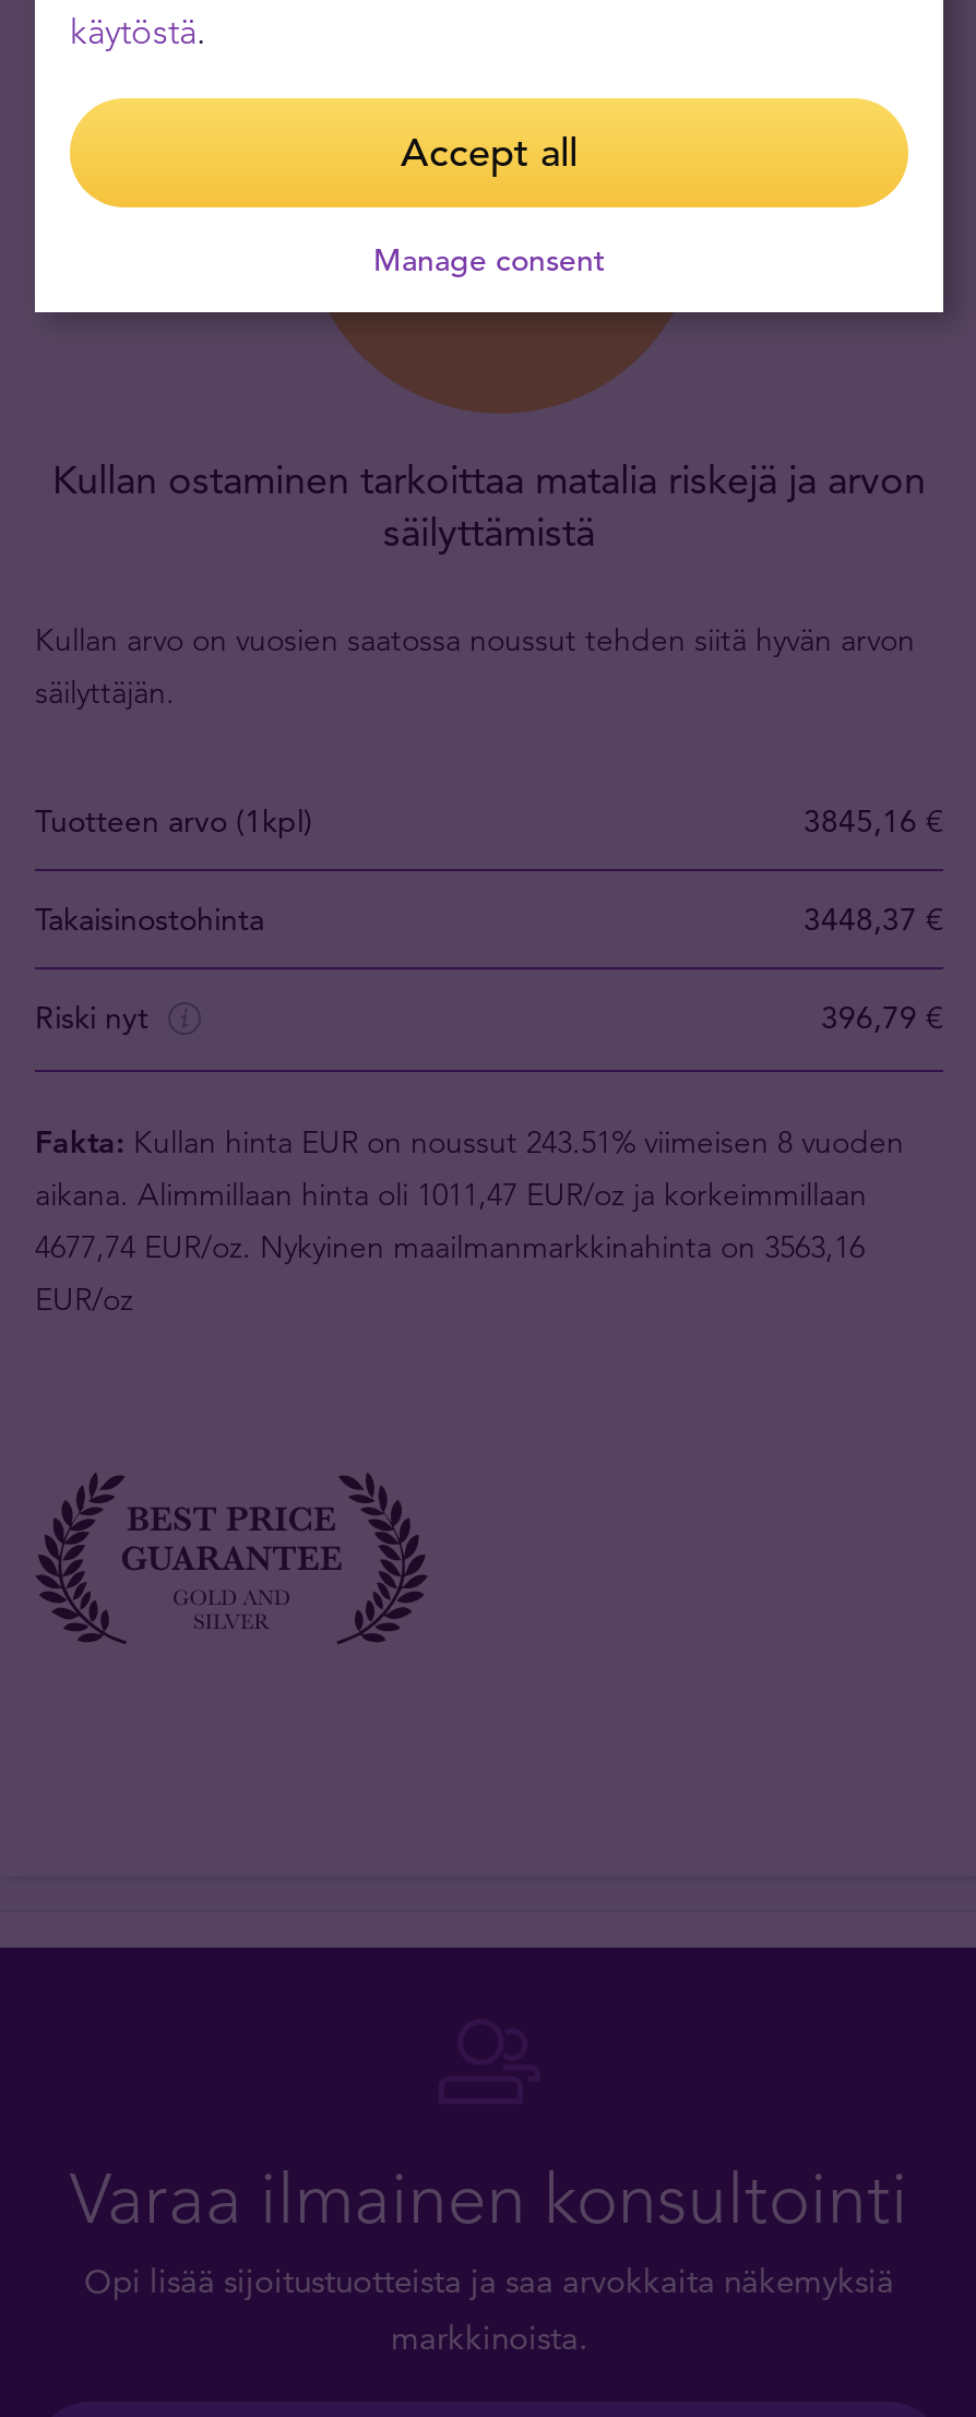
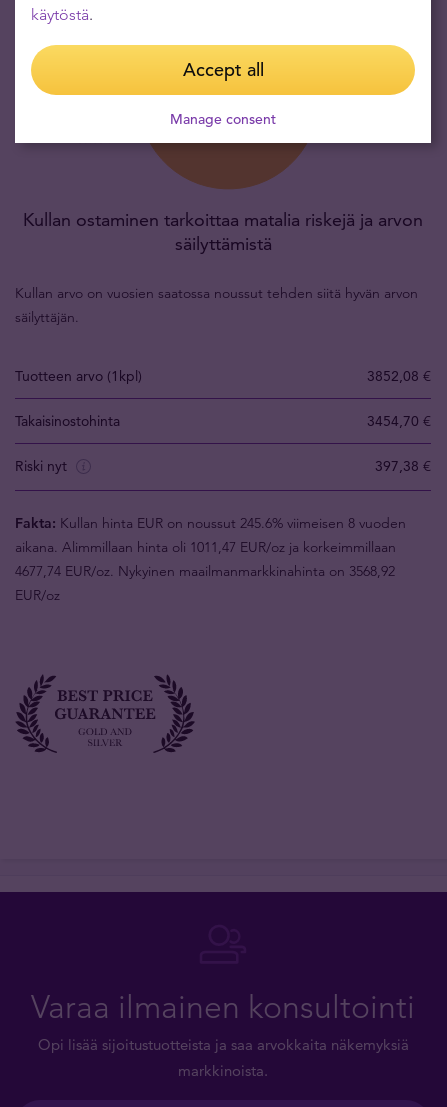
[804,801,943,841] 3845,16 € -> [367,367,431,385] 3852,08 €
[804,900,943,939] 3448,37 € -> [367,412,431,430] 3454,70 €
[821,998,943,1037] 396,79 € -> [375,457,431,475] 397,38 €
[35,1122,904,1161] Fakta: Kullan hinta EUR on noussut 243.51% viimeisen 8 vuoden -> [15,514,406,532] Fakta: Kullan hinta EUR on noussut 245.6% viimeisen 8 vuoden
[35,1226,865,1266] 4677,74 EUR/oz. Nykyinen maailmanmarkkinahinta on 3563,16 -> [15,562,395,580] 4677,74 EUR/oz. Nykyinen maailmanmarkkinahinta on 3568,92

